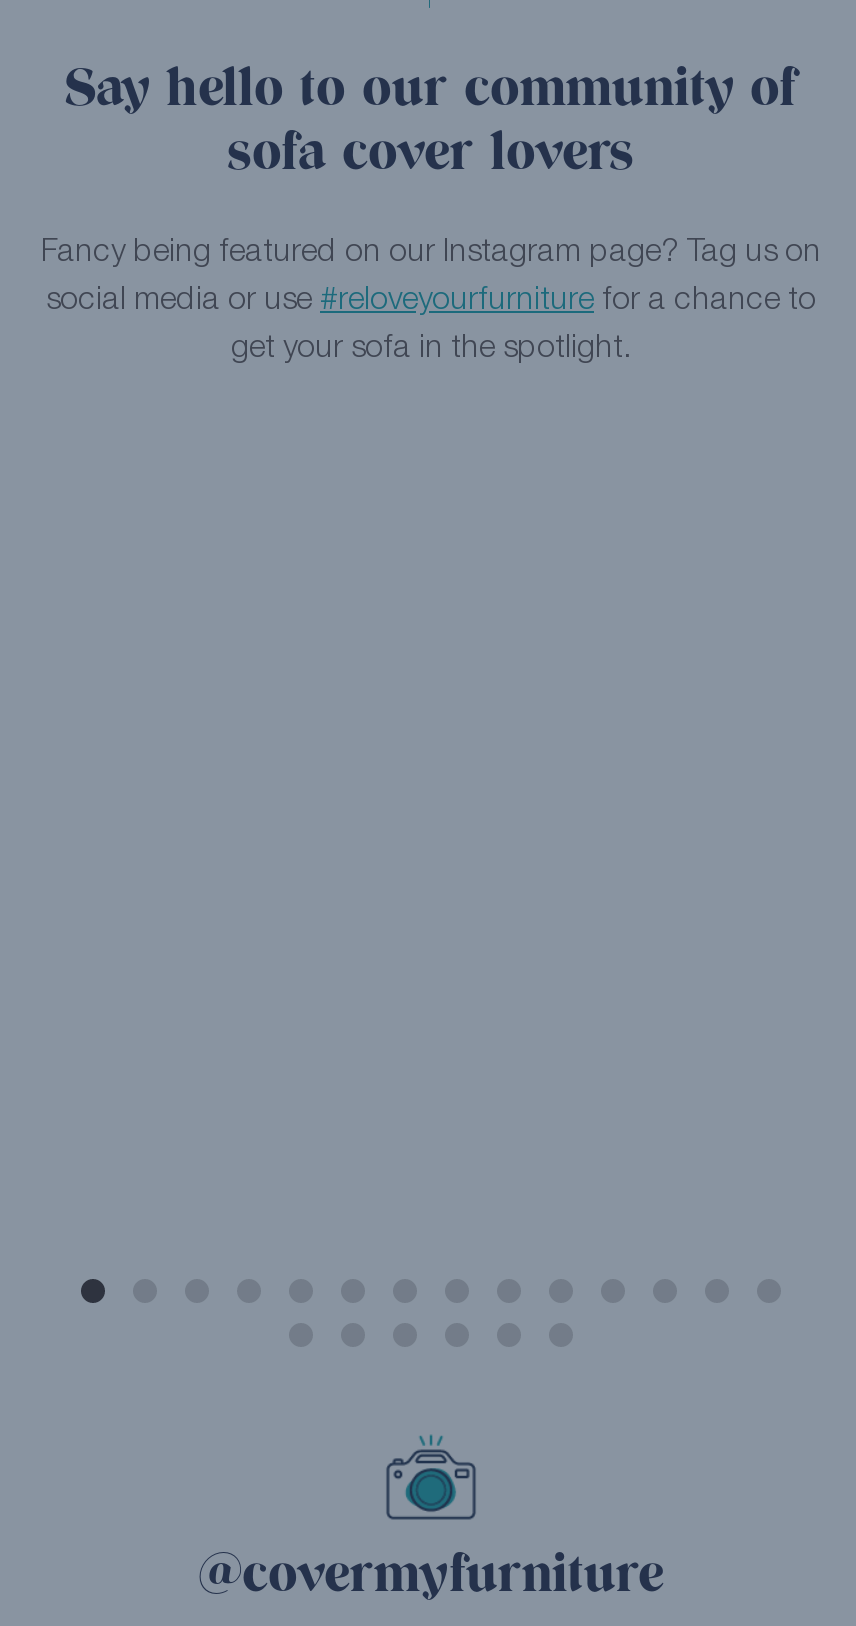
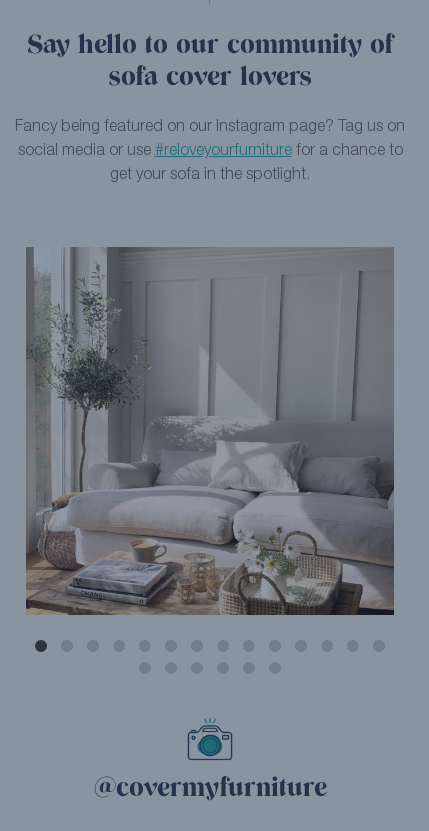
none -> [25,246,395,616] [image]

